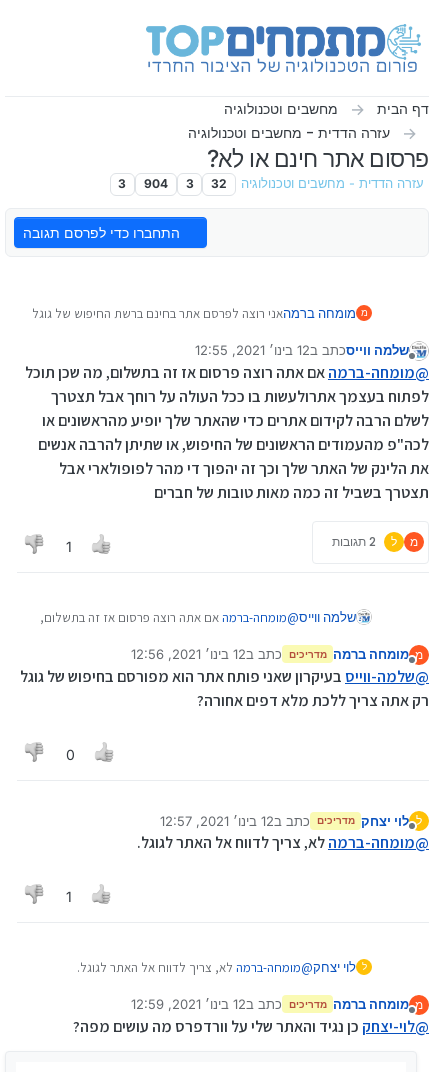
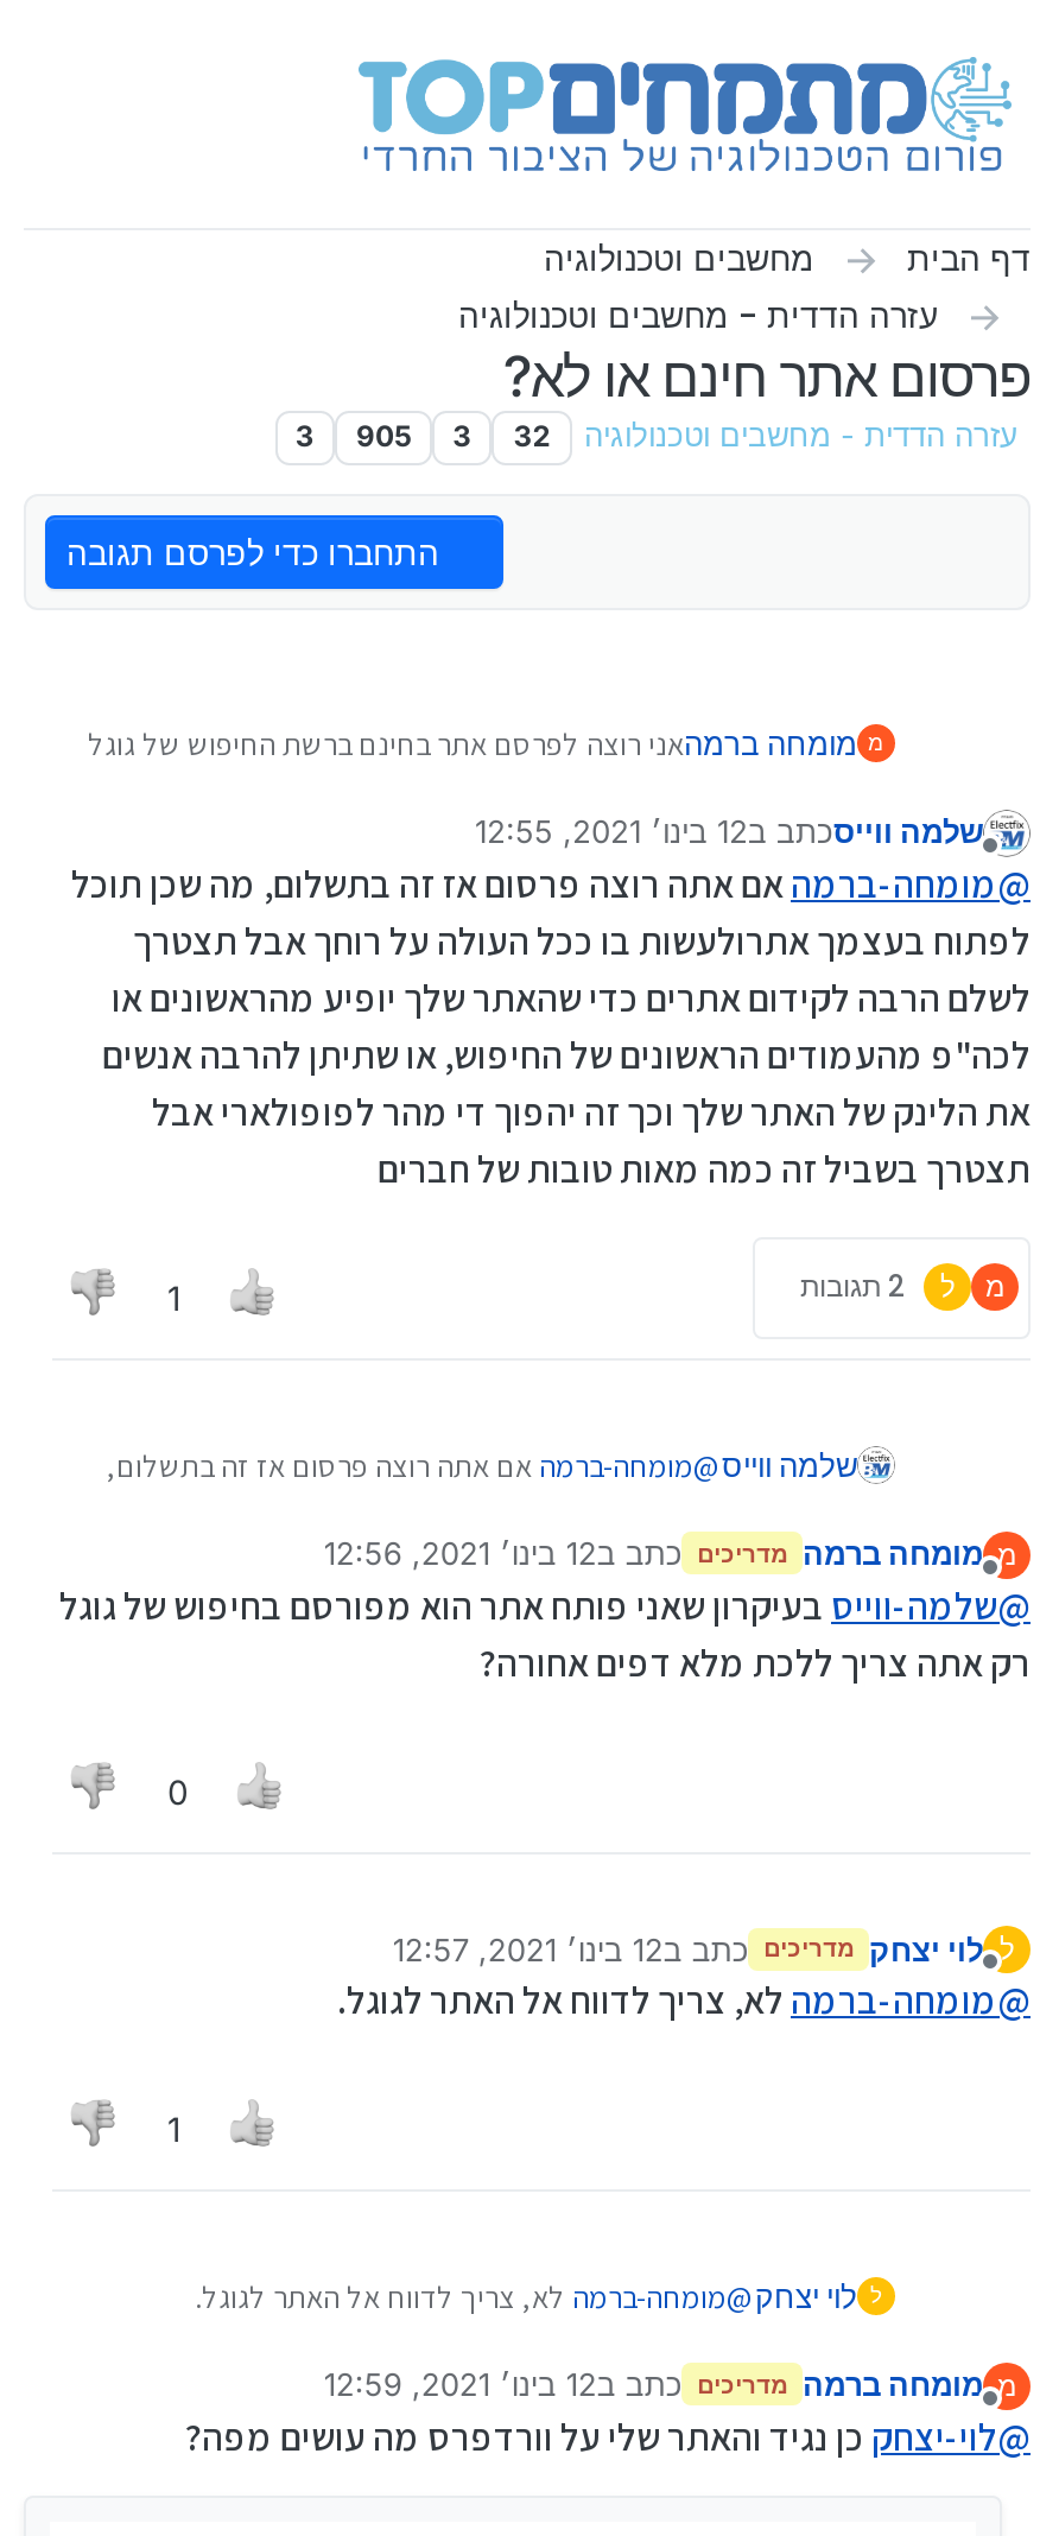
[118,176,424,191] עזרה הדדית - מחשבים וטכנולוגיה 32 3 904 3 -> [295,419,1019,455] עזרה הדדית - מחשבים וטכנולוגיה 32 3 905 3

